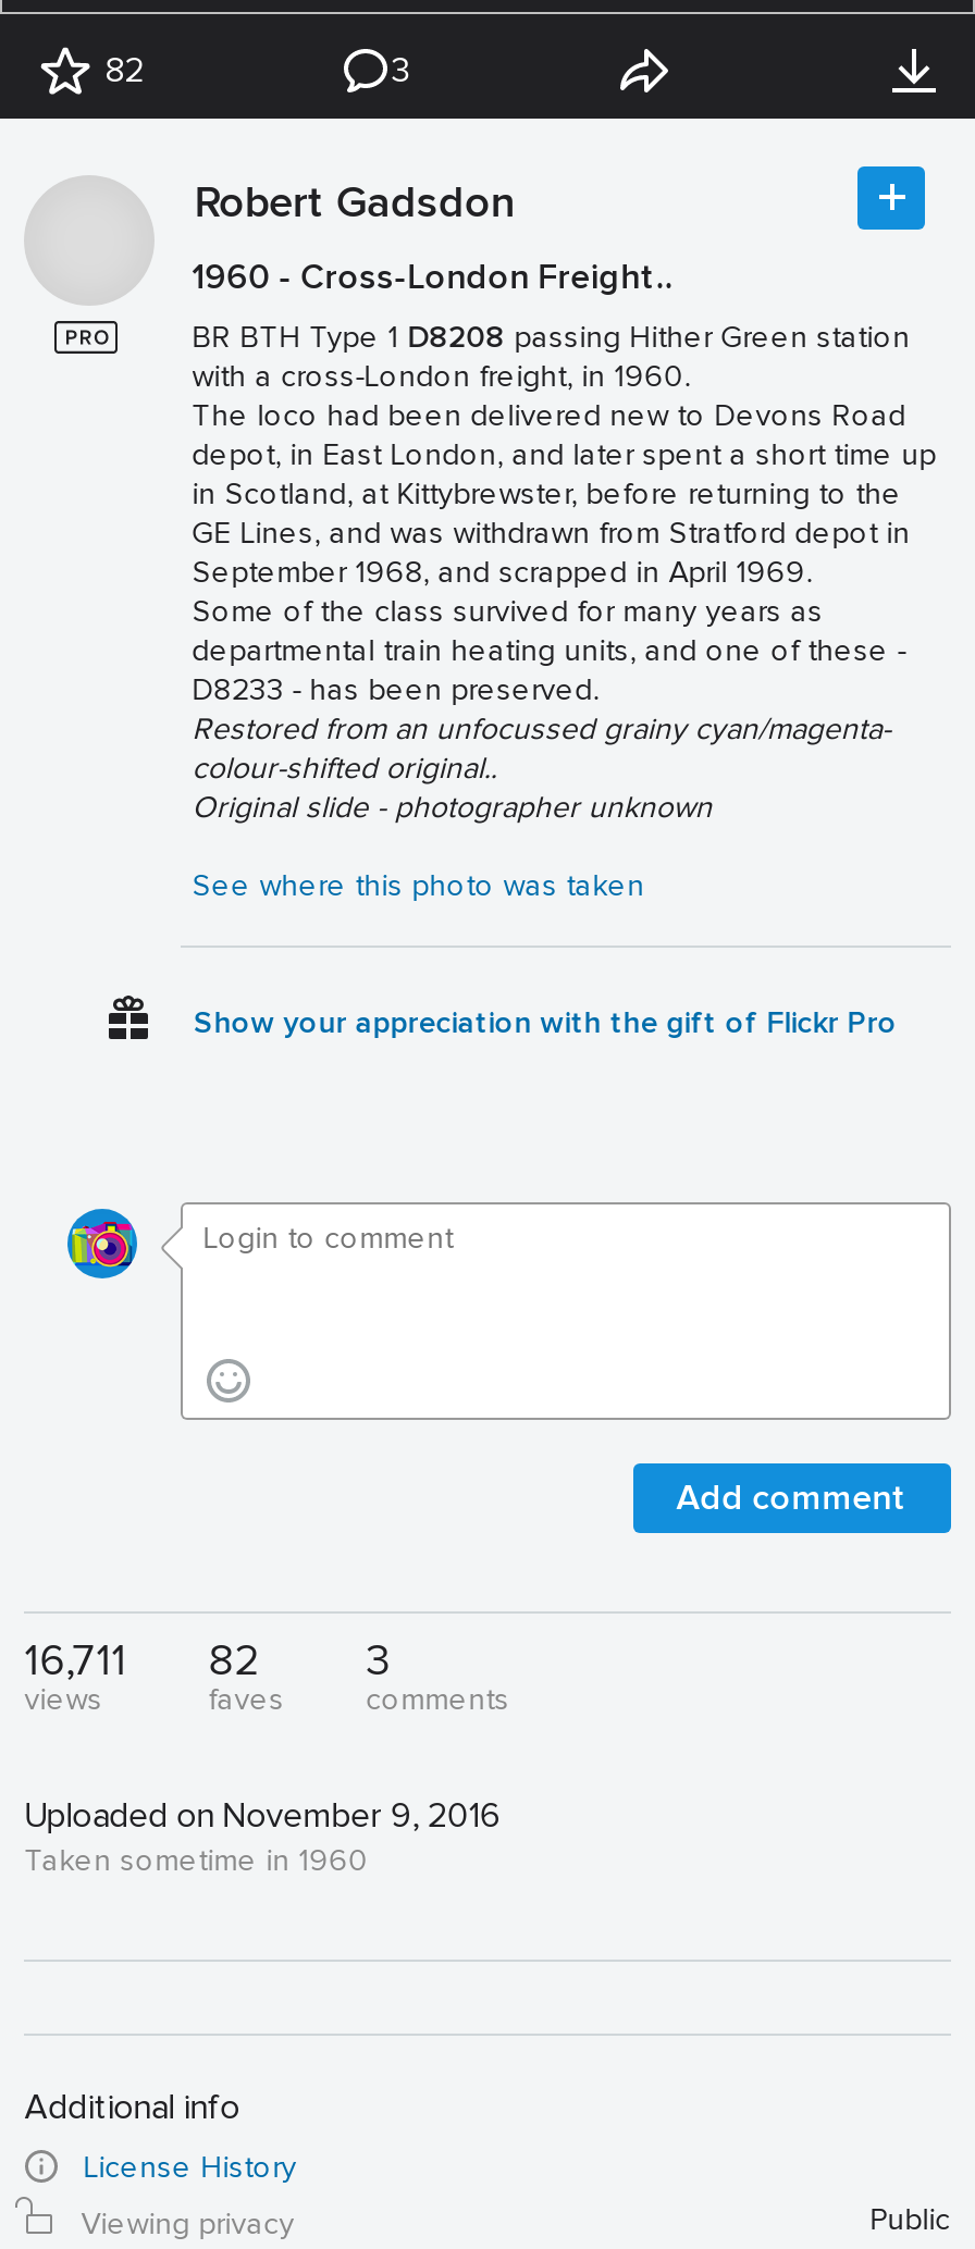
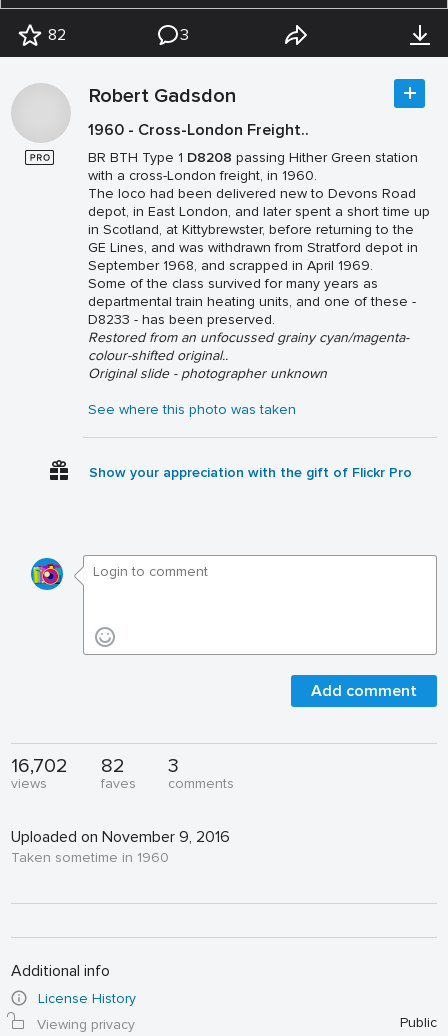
[24,1635,127,1688] 16,711 -> [11,754,68,778] 16,702

